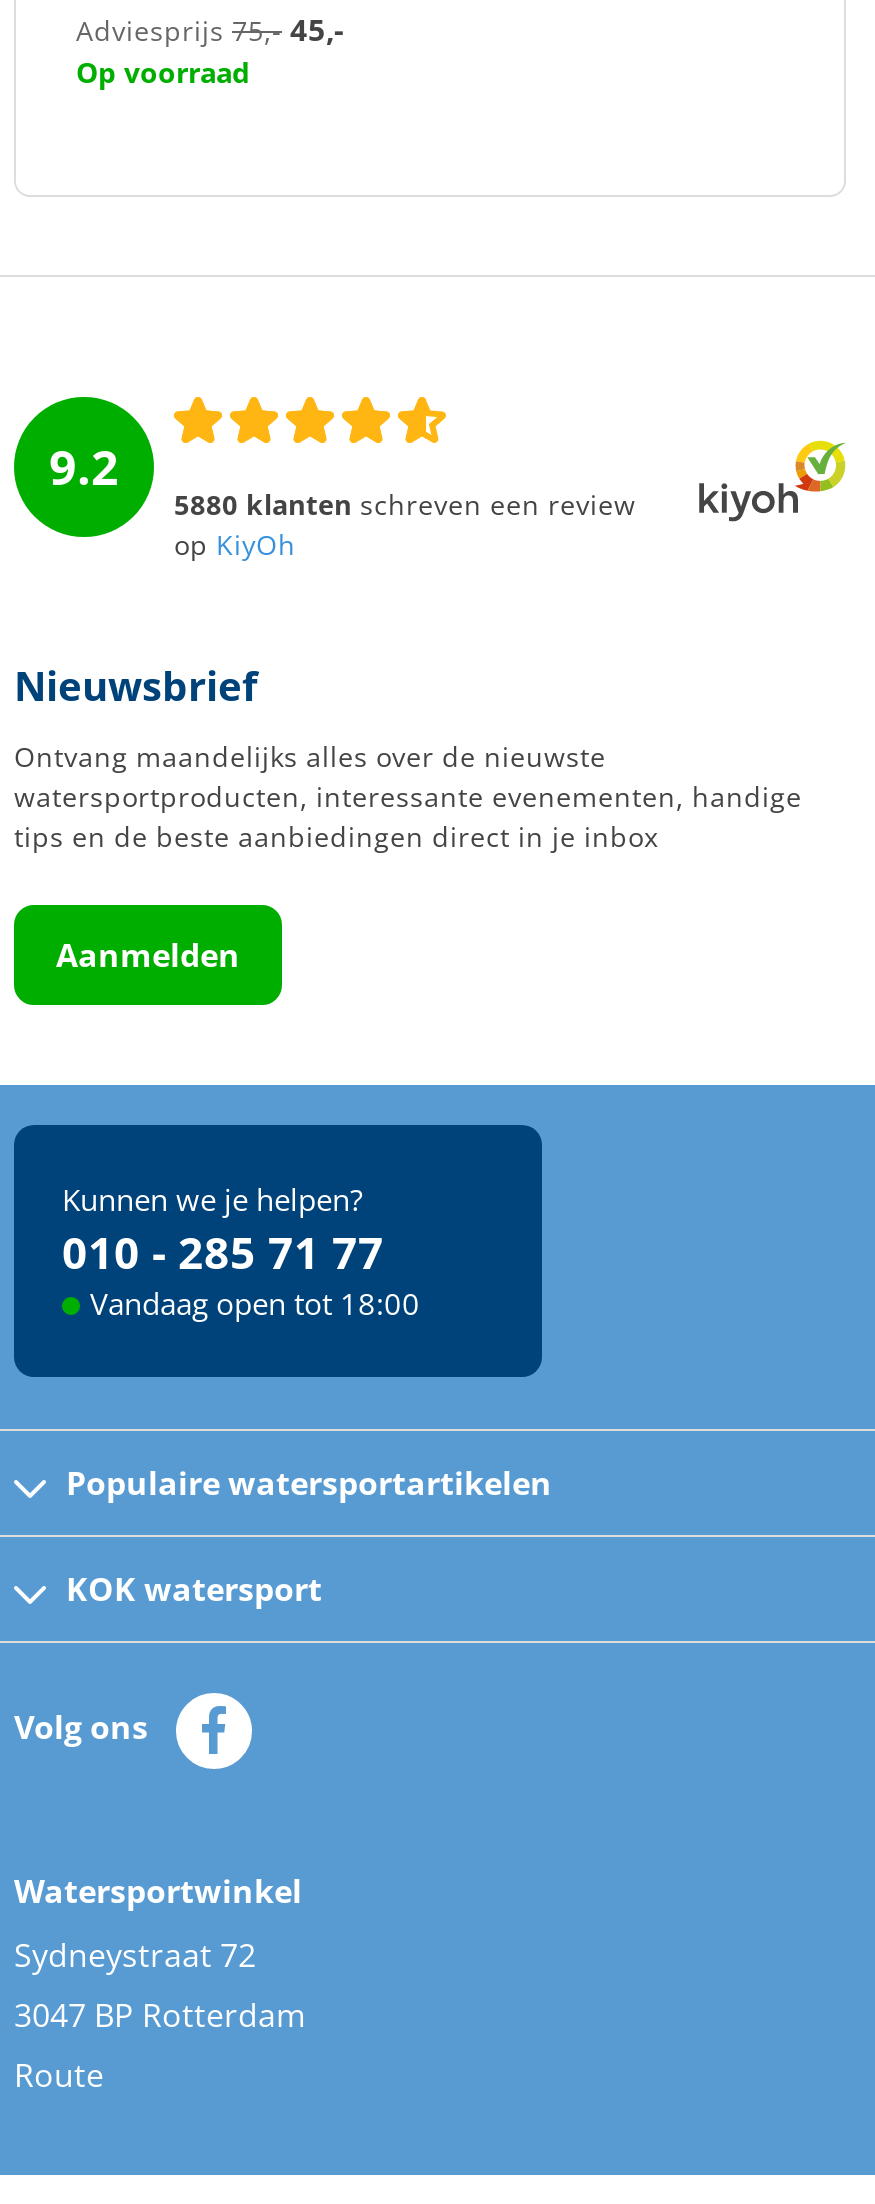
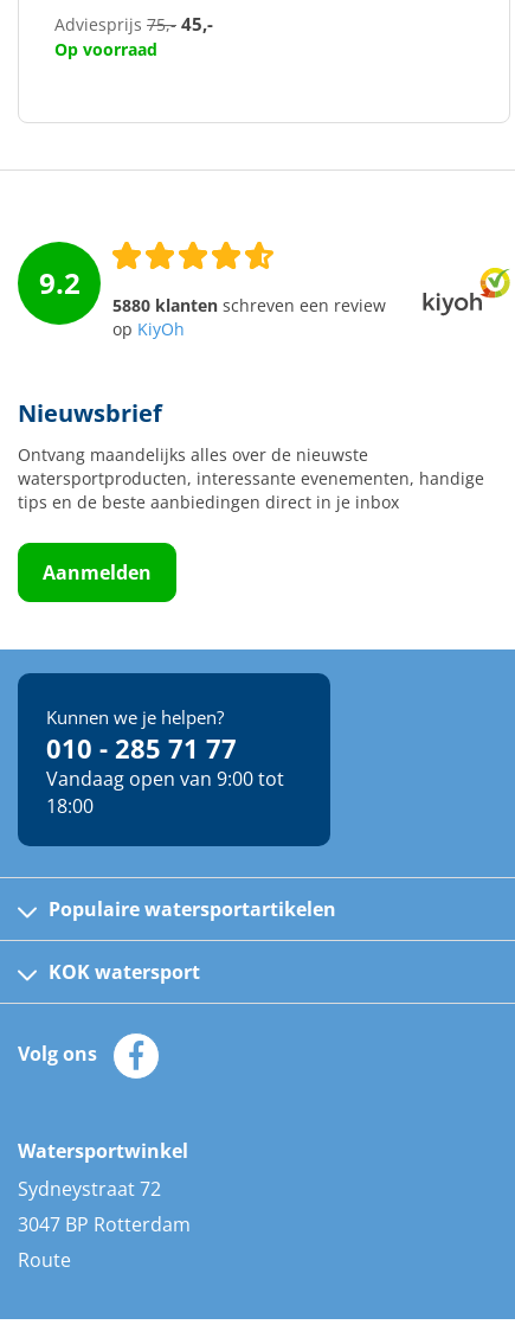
[90,1283,420,1323] Vandaag open tot 18:00 -> [46,766,284,819] Vandaag open van 9:00 tot | 18:00

